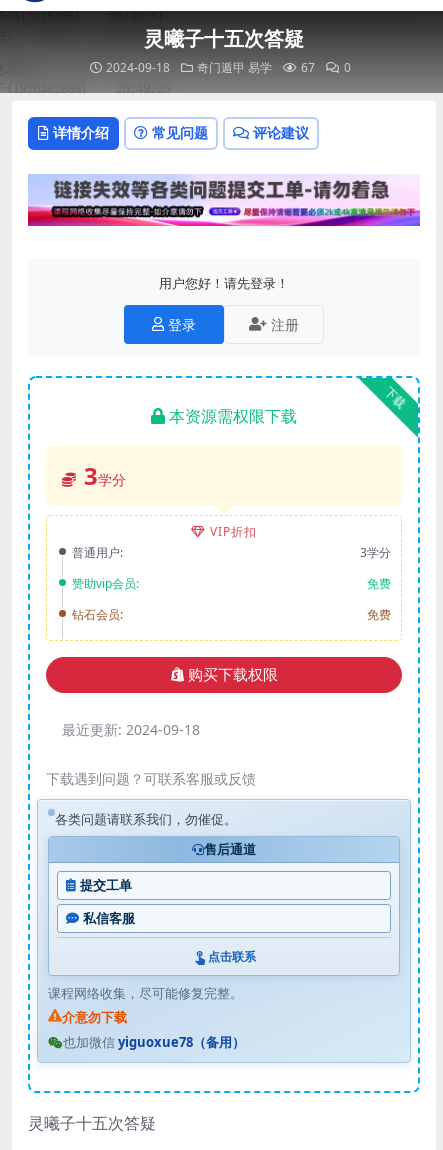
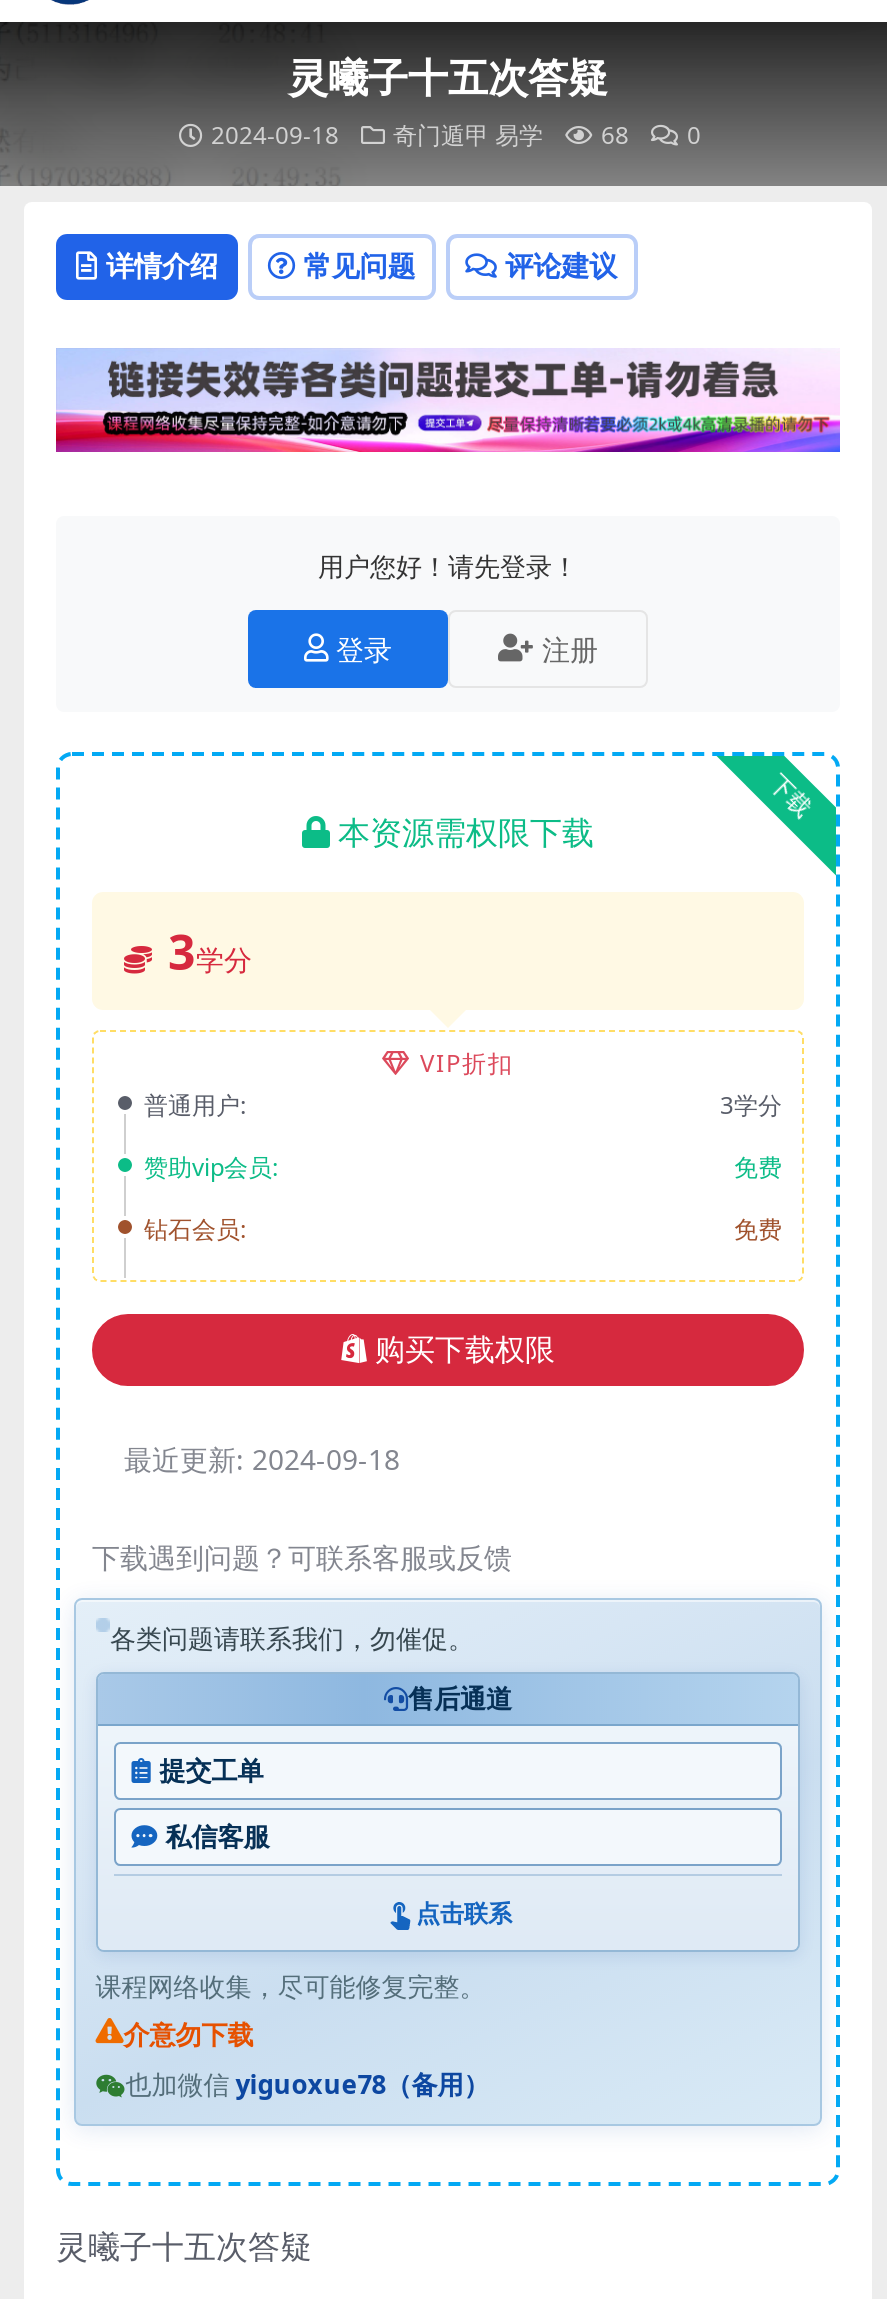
[105,59,350,76] 2024-09-18 奇门遁甲 易学 67 0 -> [211,118,701,152] 2024-09-18 奇门遁甲 易学 68 0

